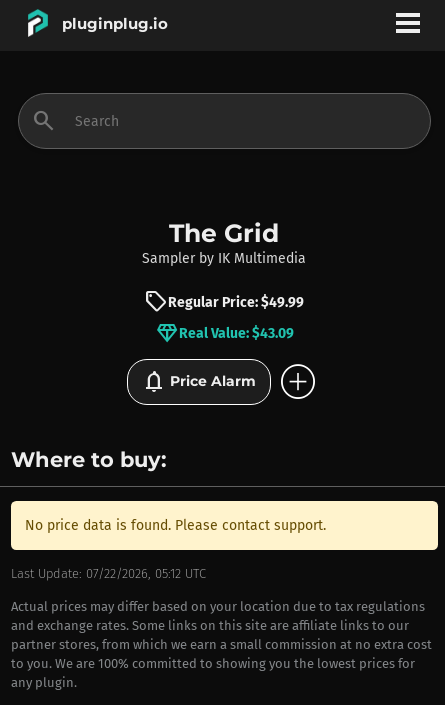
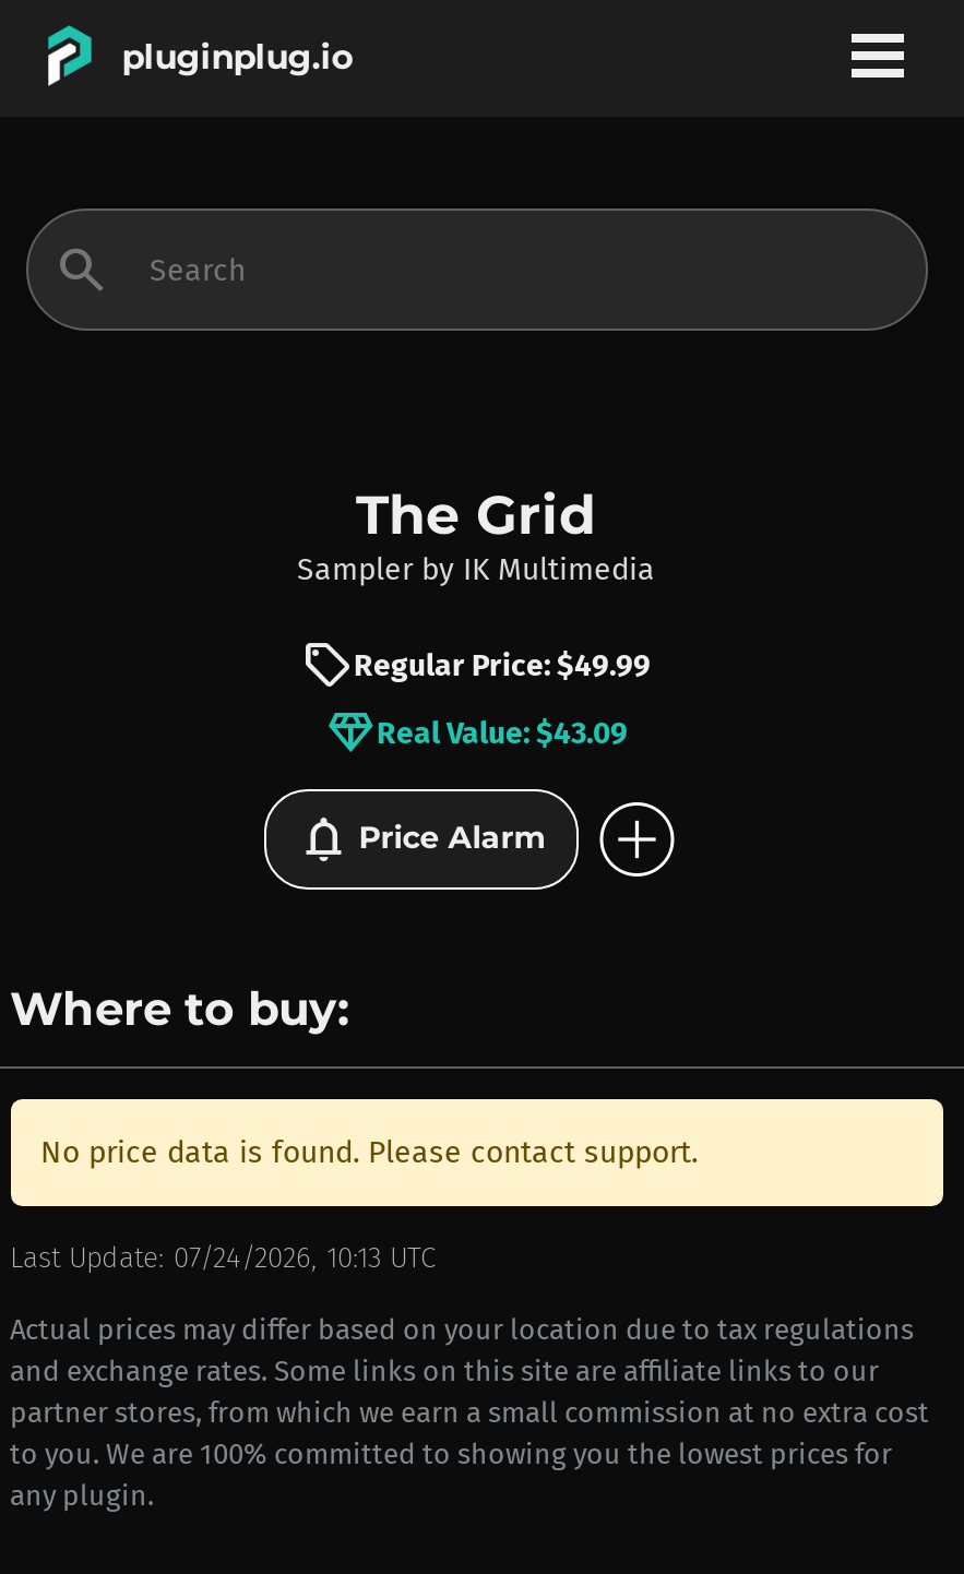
[10,566,205,581] Last Update: 07/22/2026, 05:12 UTC -> [10,1241,436,1274] Last Update: 07/24/2026, 10:13 UTC

